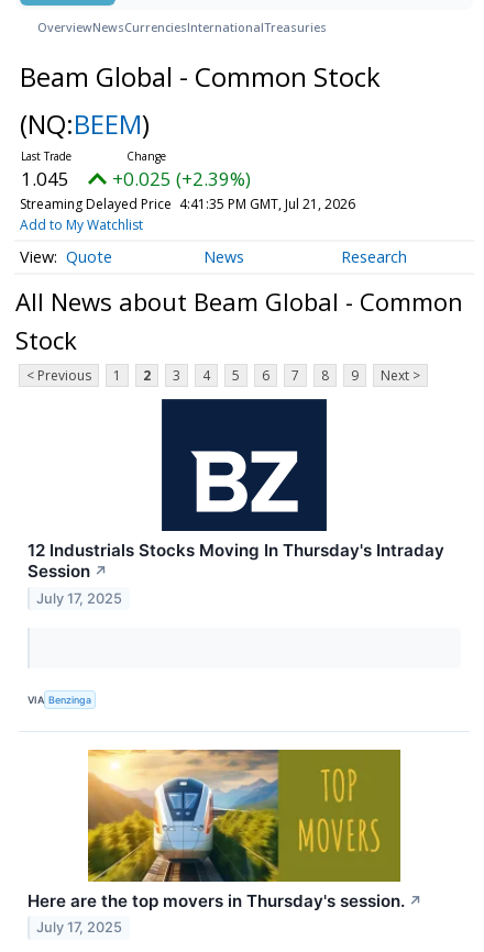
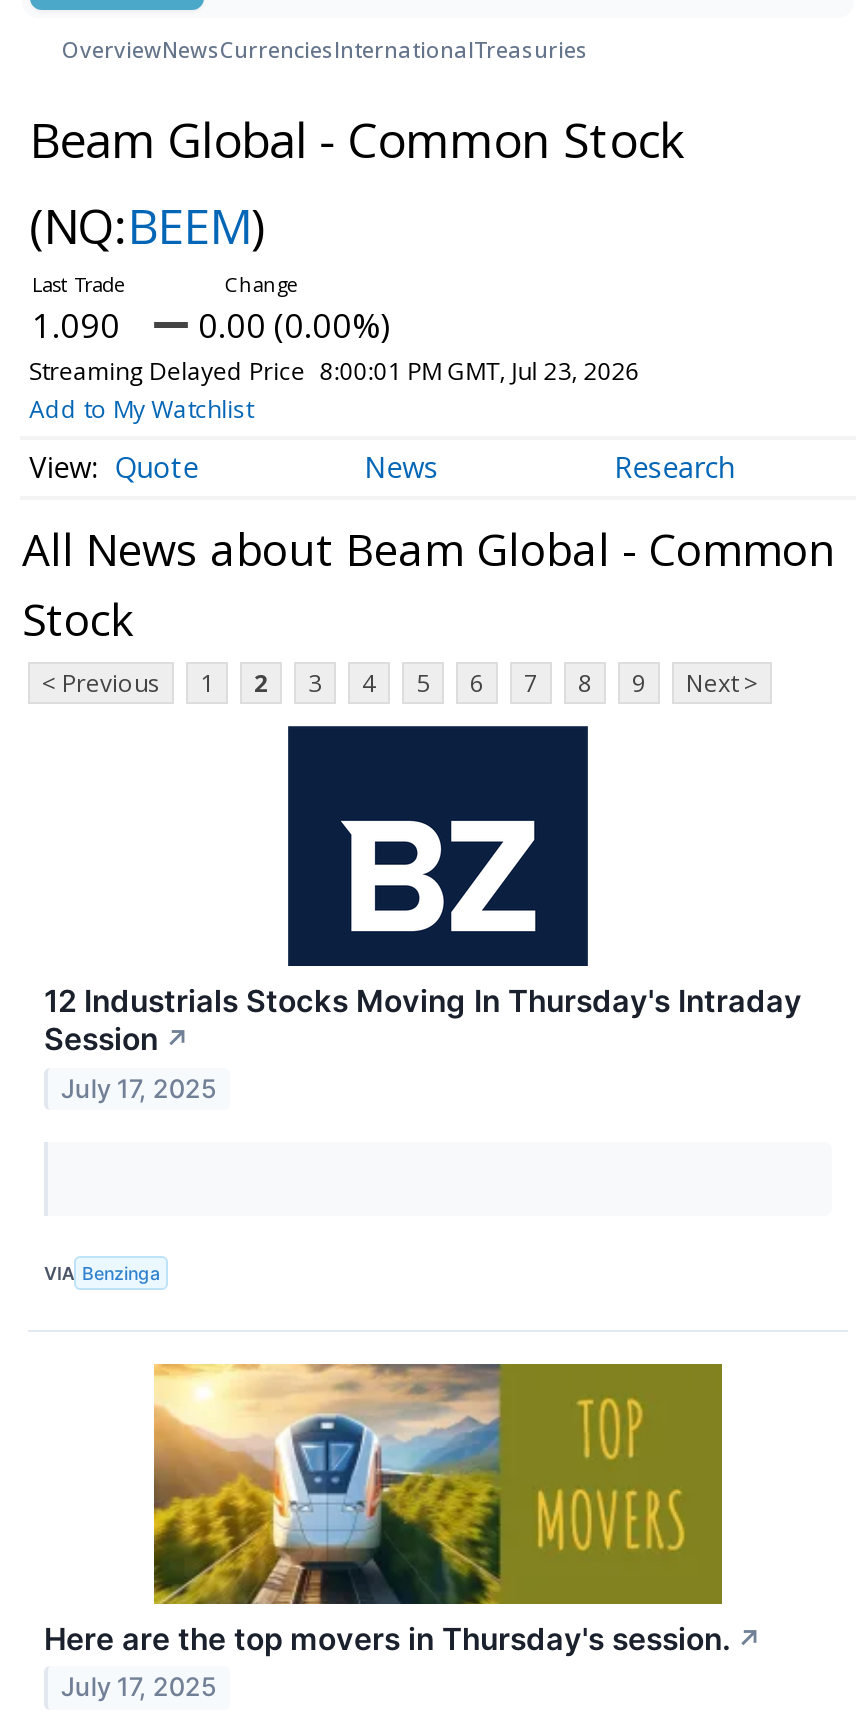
[21,166,69,191] 1.045 -> [32,302,120,348] 1.090
[112,166,251,191] +0.025 (+2.39%) -> [198,302,390,348] 0.00 (0.00%)
[19,195,355,213] Streaming Delayed Price 4:41:35 PM GMT, Jul 21, 2026 -> [29,354,640,388] Streaming Delayed Price 8:00:01 PM GMT, Jul 23, 2026

